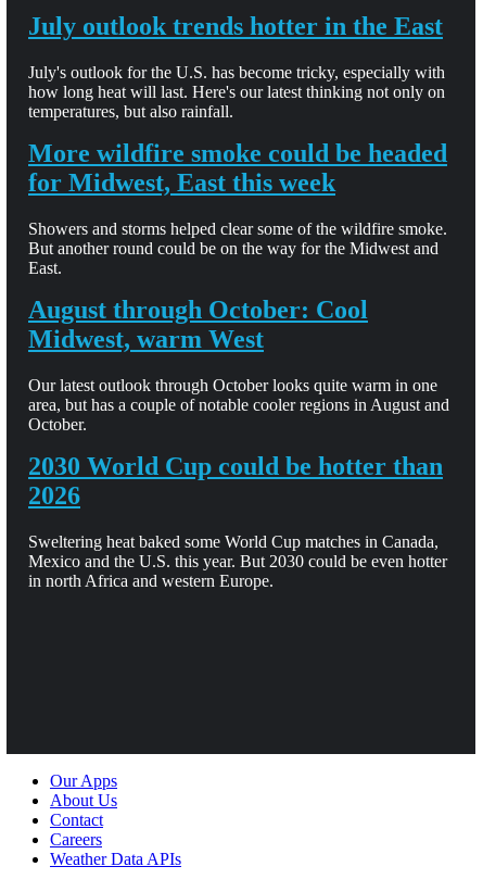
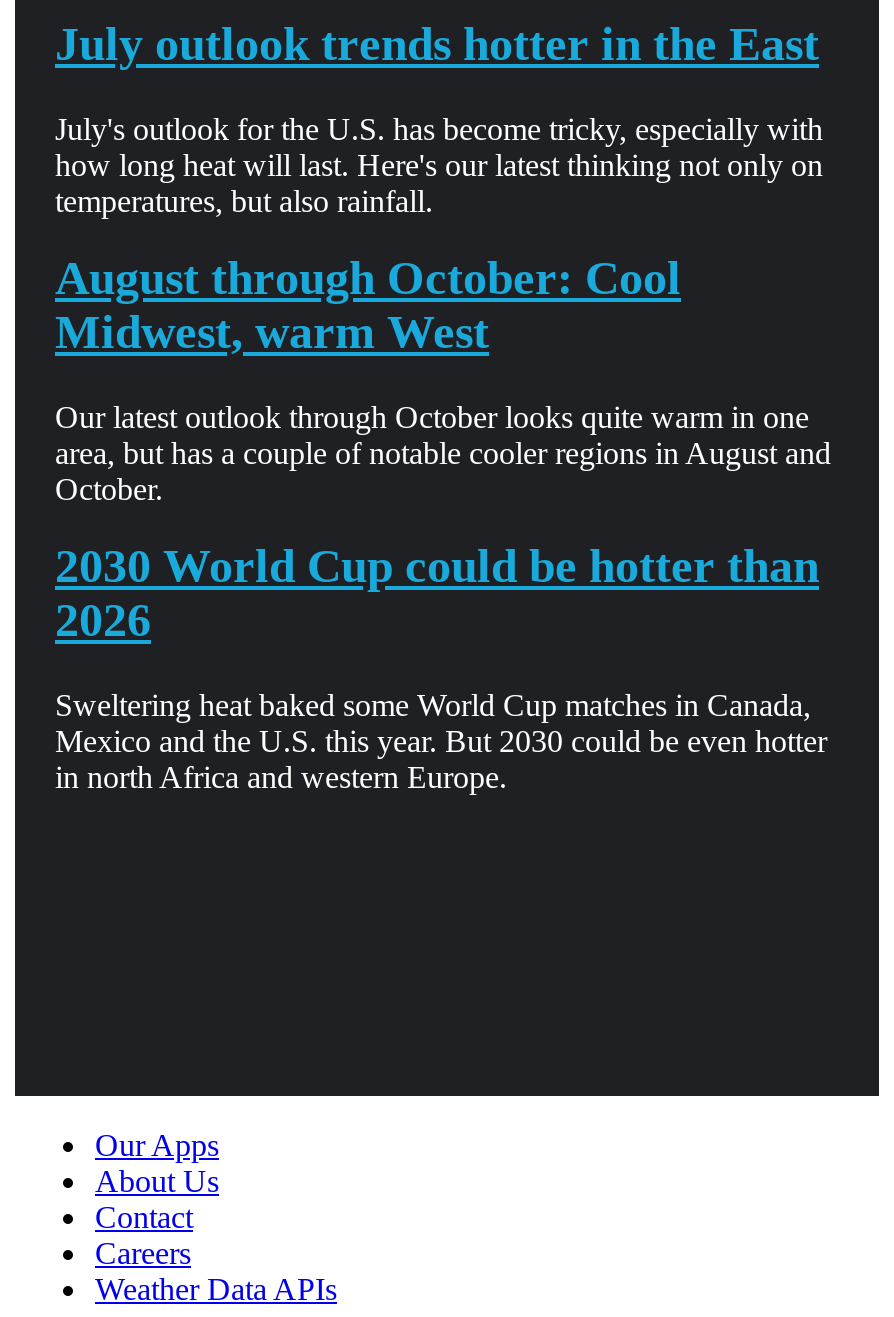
[28,140,447,277] More wildfire smoke could be headed | for Midwest, East this week | Showers and storms helped clear some of the wildfire smoke. | But another round could be on the way for the Midwest and | East. -> none

